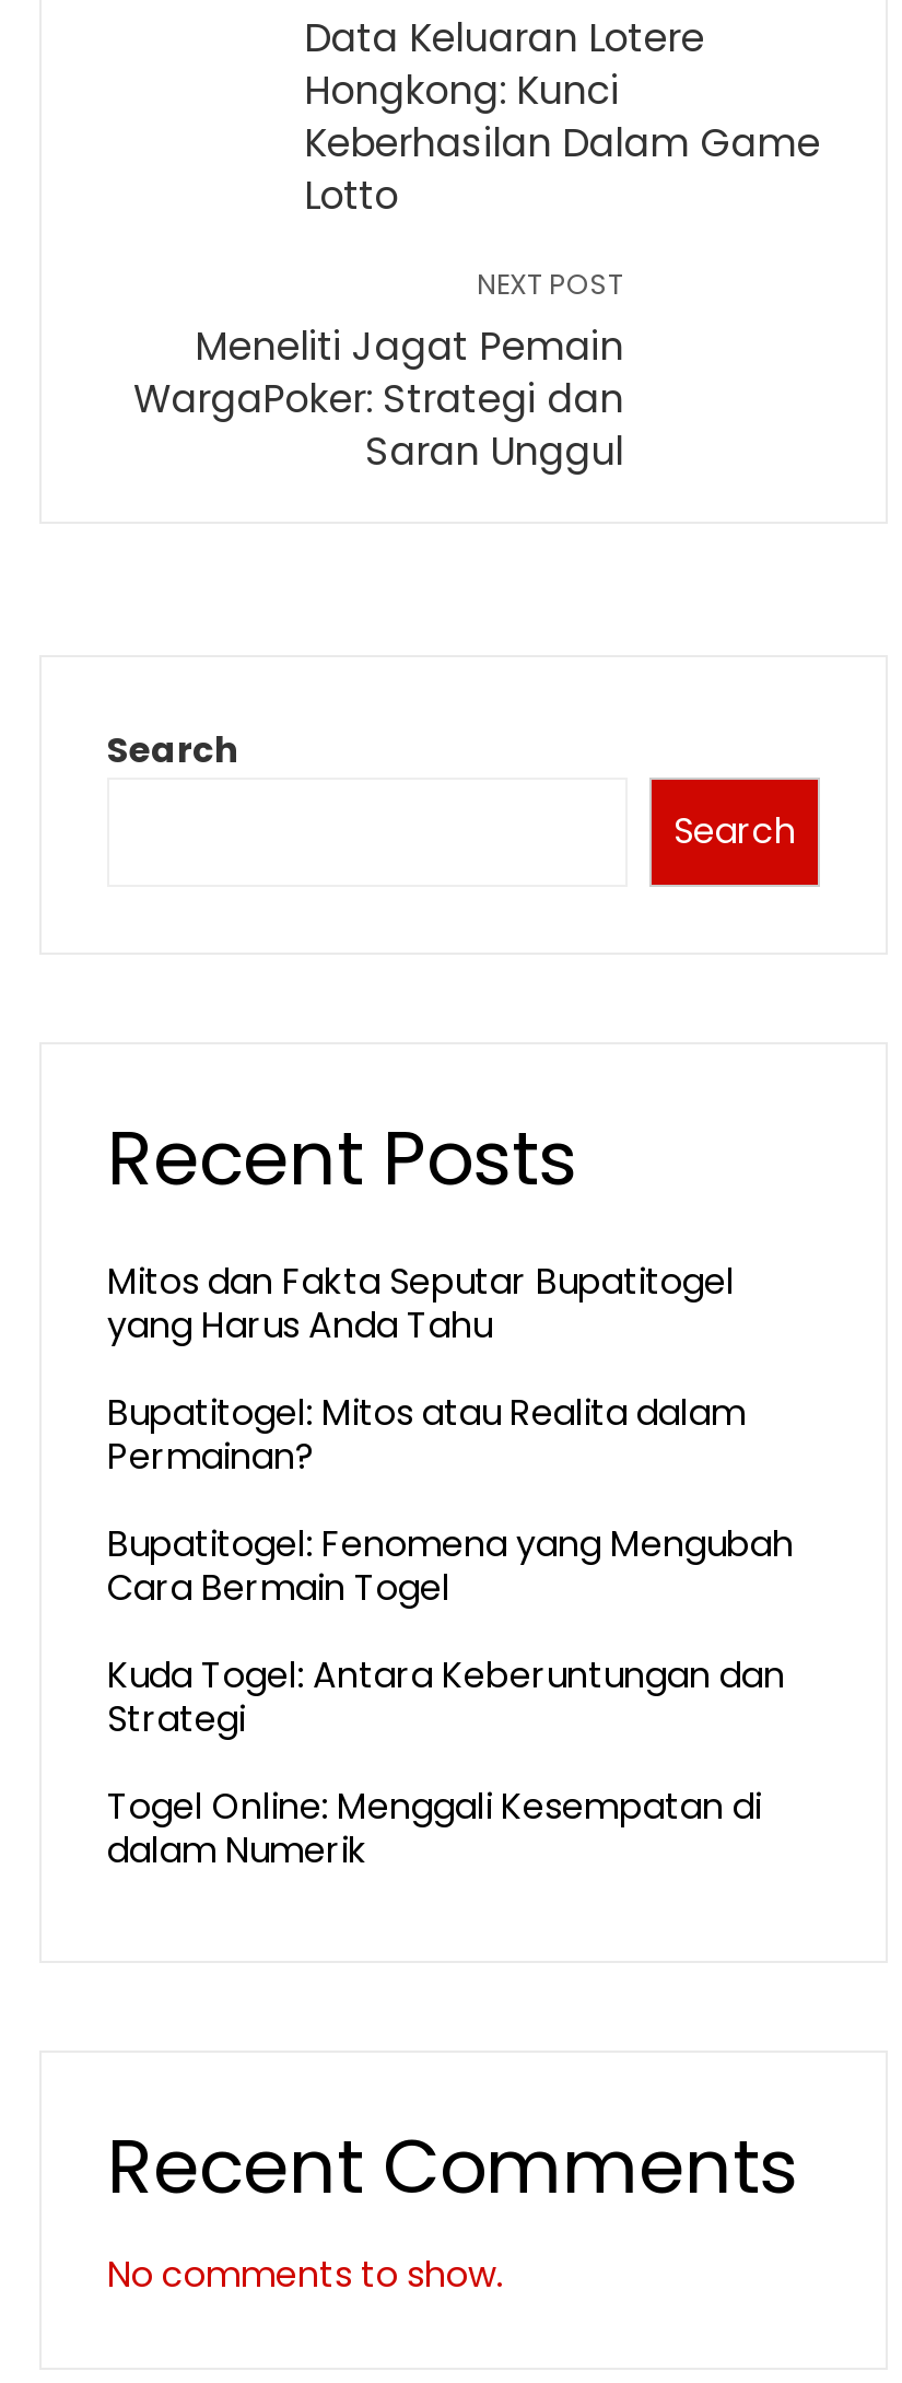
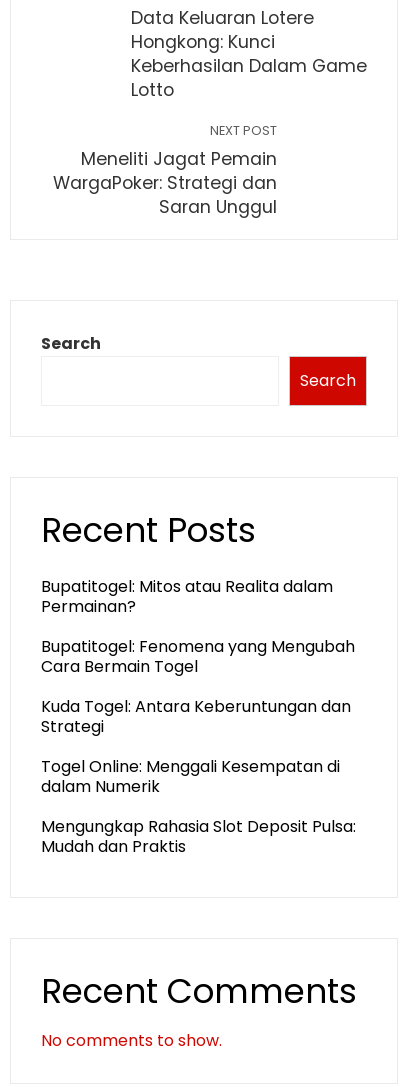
[107,1257,735,1351] Mitos dan Fakta Seputar Bupatitogel | yang Harus Anda Tahu -> none
moved [107,1388,794,1876] -> [41,575,355,798]: Bupatitogel: Mitos atau Realita dalam | Permainan? | Bupatitogel: Fenomena yang Mengubah | Cara Bermain Togel | Kuda Togel: Antara Keberuntungan dan | Strategi | Togel Online: Menggali Kesempatan di | dalam Numerik
none -> [41,815,356,858] Mengungkap Rahasia Slot Deposit Pulsa: | Mudah dan Praktis

